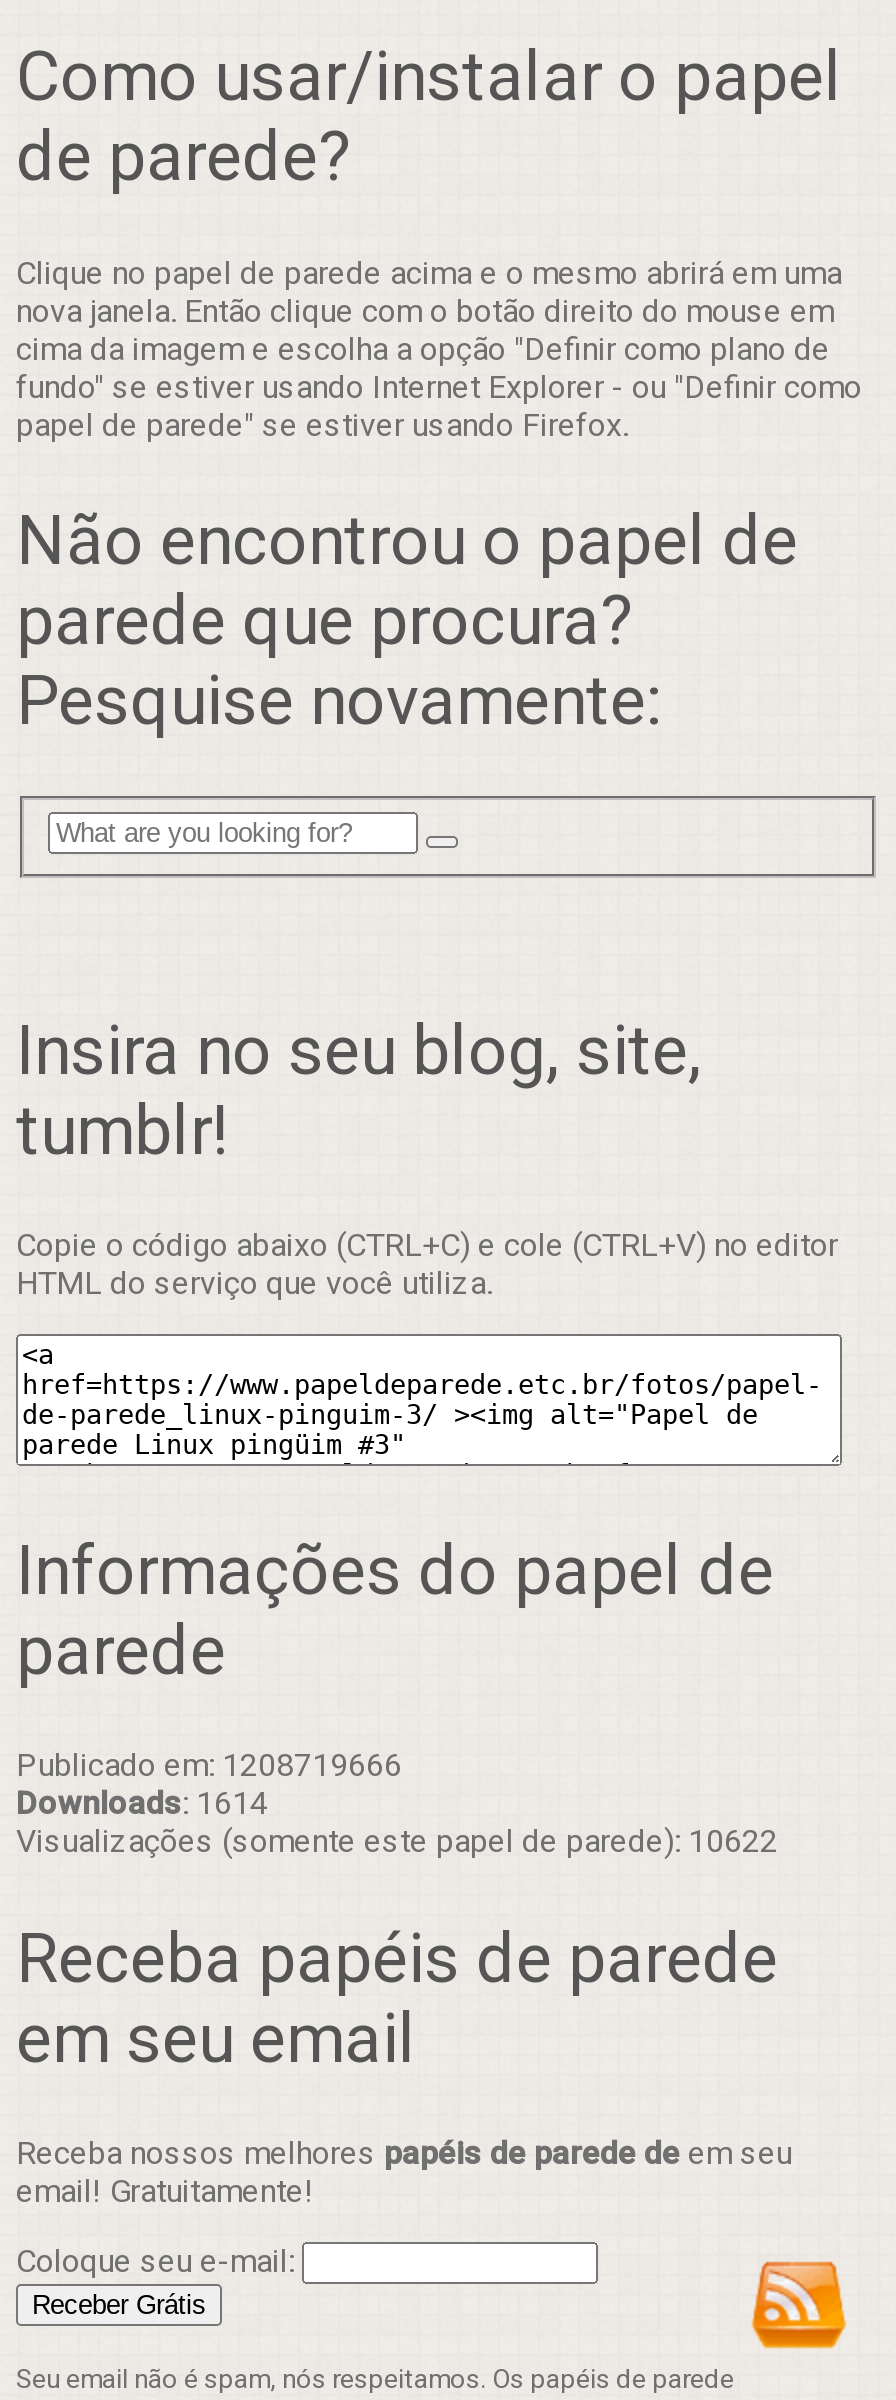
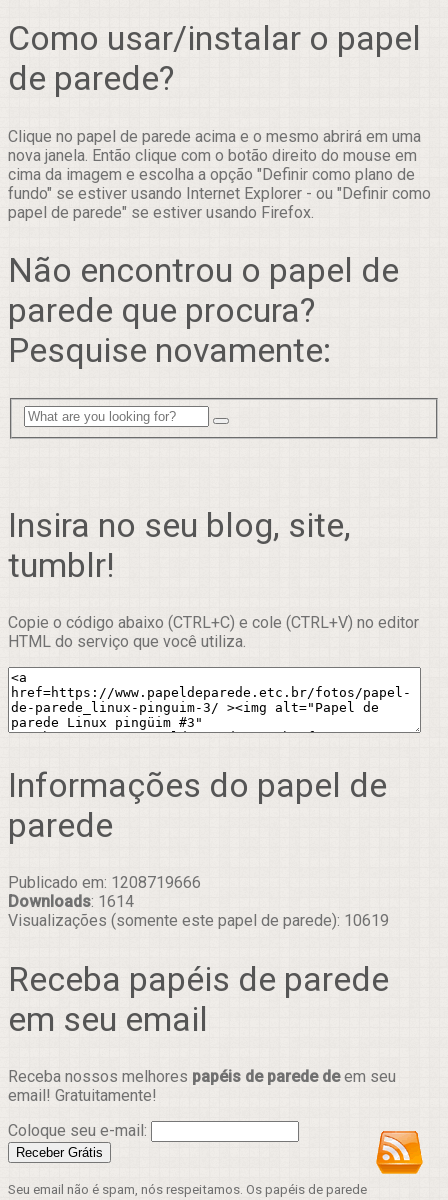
[16,1823,778,1861] Visualizações (somente este papel de parede): 10622 -> [8,911,389,930] Visualizações (somente este papel de parede): 10619

